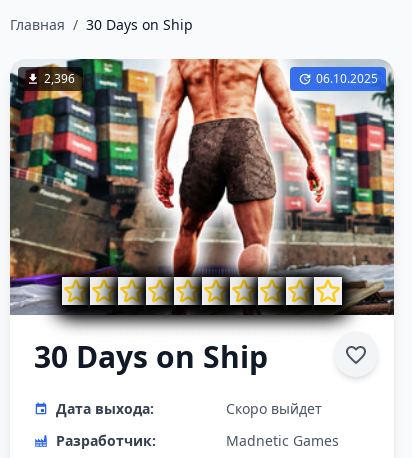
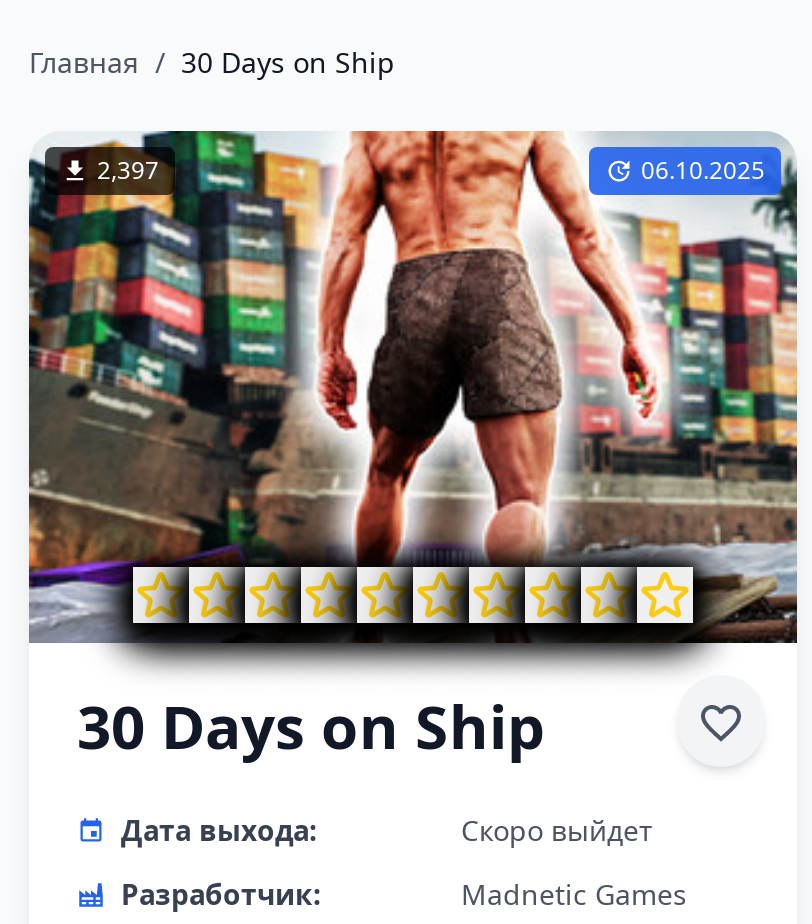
[44,70,75,87] 2,396 -> [97,153,159,187] 2,397

